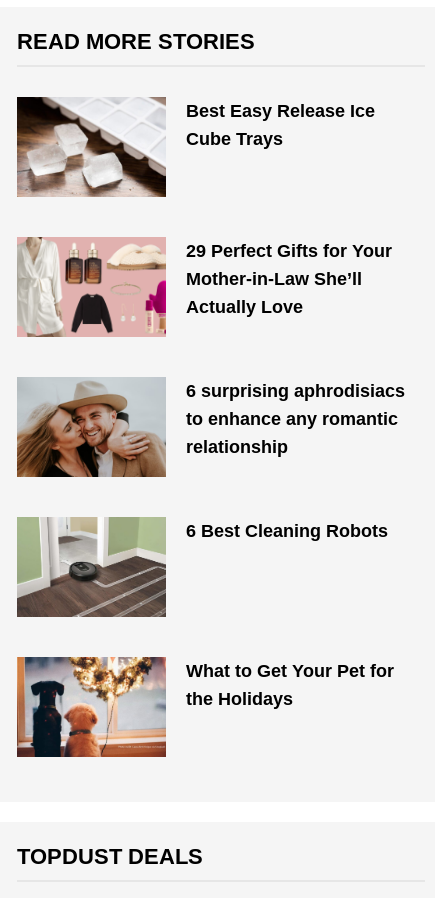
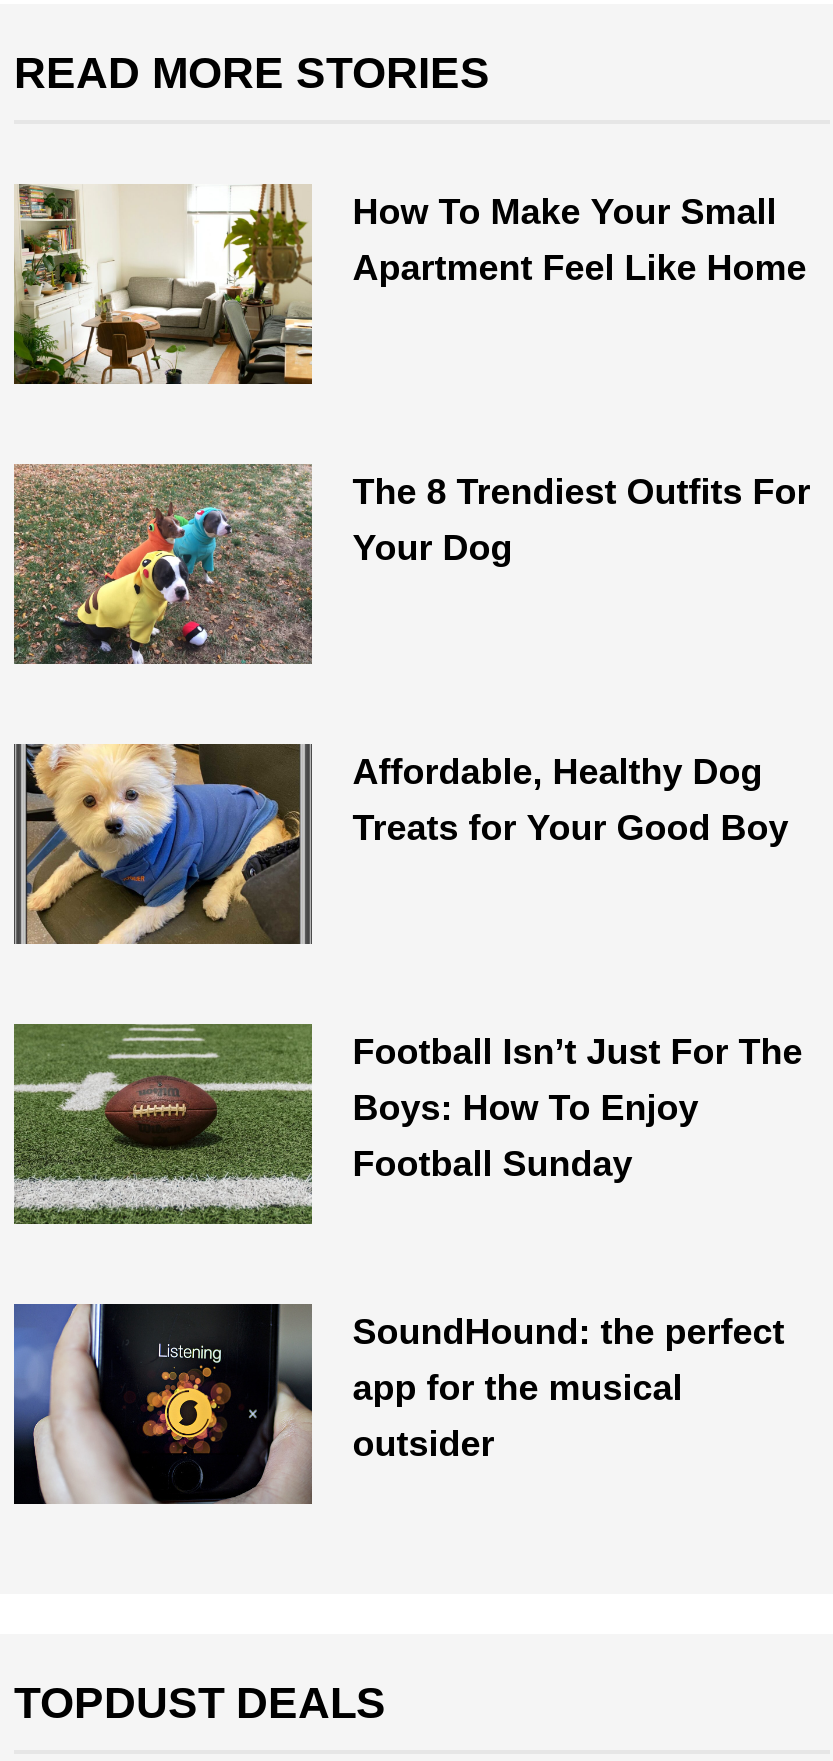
[16,96,375,197] [image] | Best Easy Release Ice | Cube Trays -> [12,184,806,386] [image] | How To Make Your Small | Apartment Feel Like Home
[17,237,392,338] [image] | 29 Perfect Gifts for Your | Mother-in-Law She’ll | Actually Love -> [12,464,810,666] [image] | The 8 Trendiest Outfits For | Your Dog
[17,377,405,478] [image] | 6 surprising aphrodisiacs | to enhance any romantic | relationship -> [14,742,788,946] [image] | Affordable, Healthy Dog | Treats for Your Good Boy
[17,517,388,617] [image] | 6 Best Cleaning Robots -> [14,1022,802,1224] [image] | Football Isn’t Just For The | Boys: How To Enjoy | Football Sunday
[16,656,394,758] [image] | What to Get Your Pet for | the Holidays -> [12,1302,784,1506] [image] | SoundHound: the perfect | app for the musical | outsider

